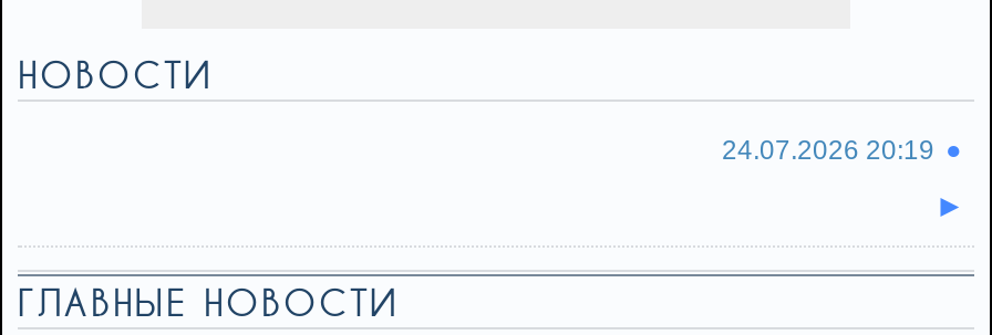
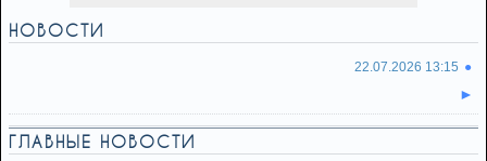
[722,135,934,166] 24.07.2026 20:19 -> [354,59,459,75] 22.07.2026 13:15

